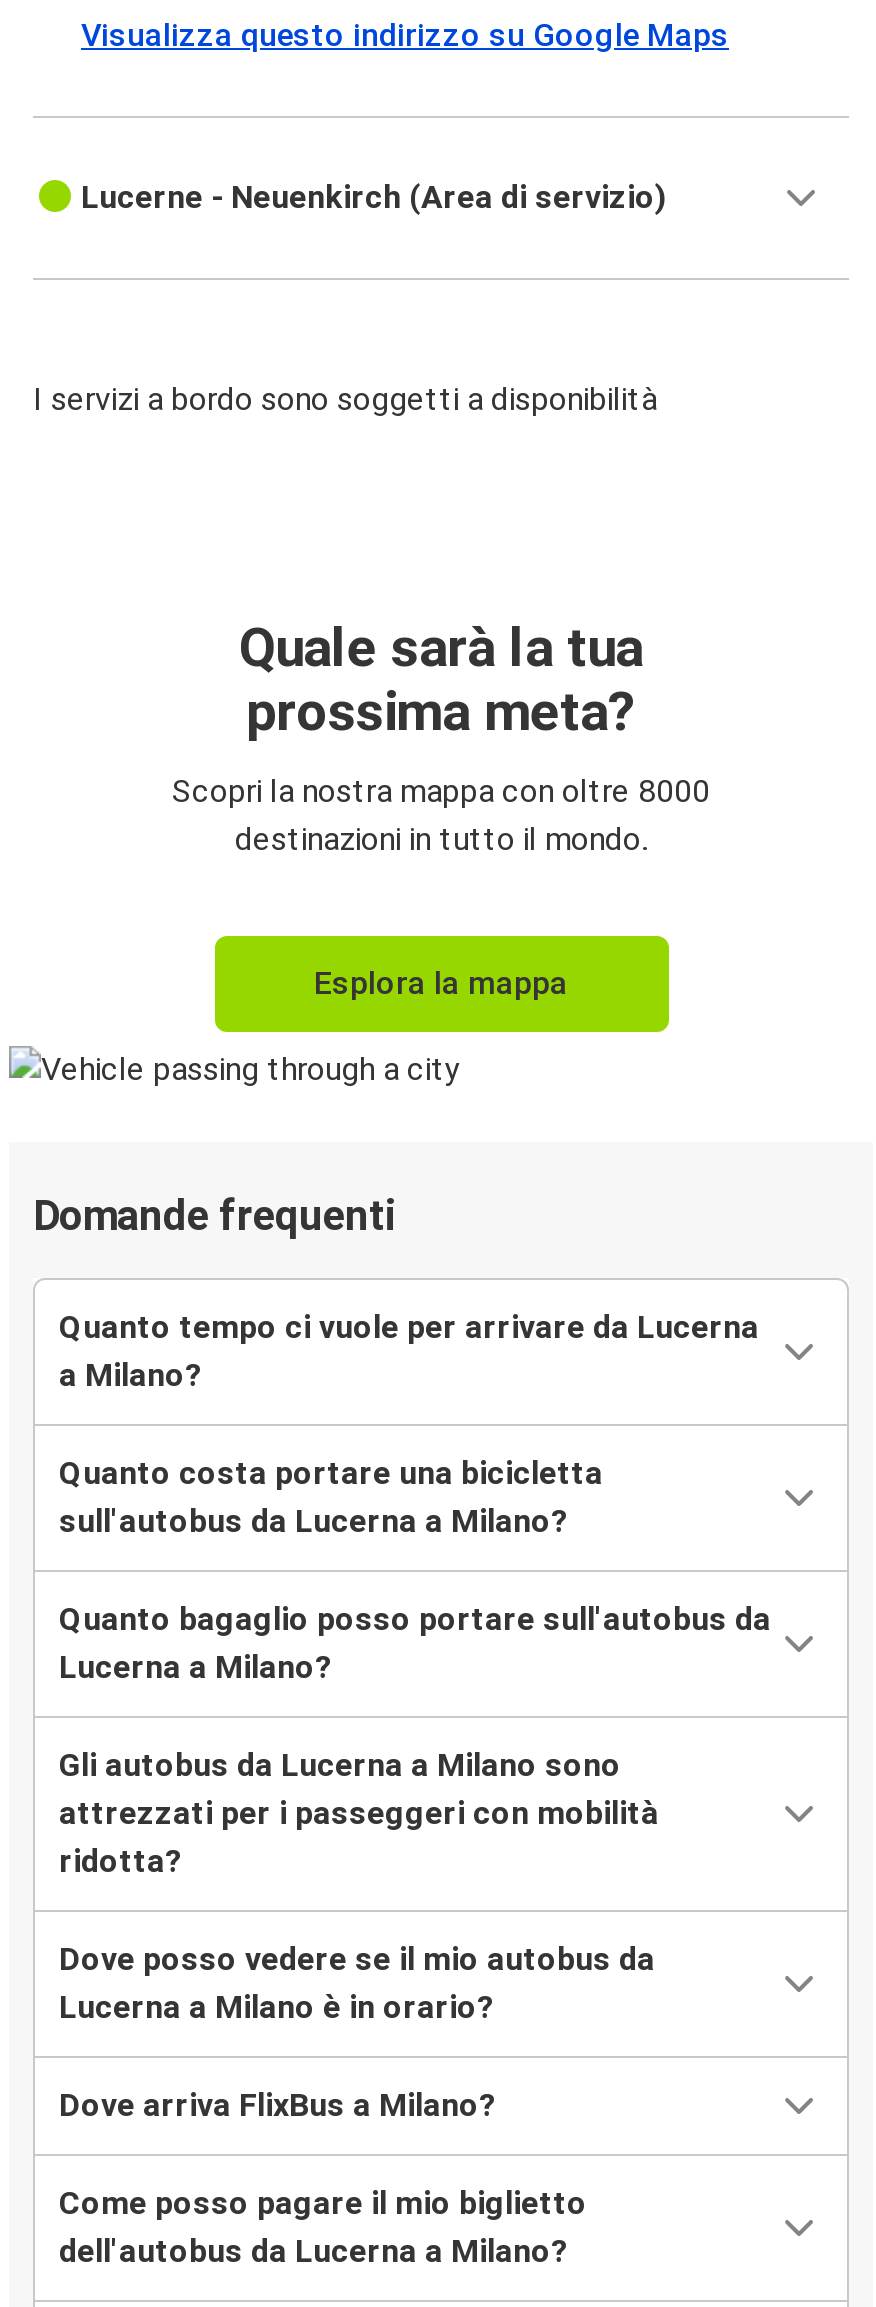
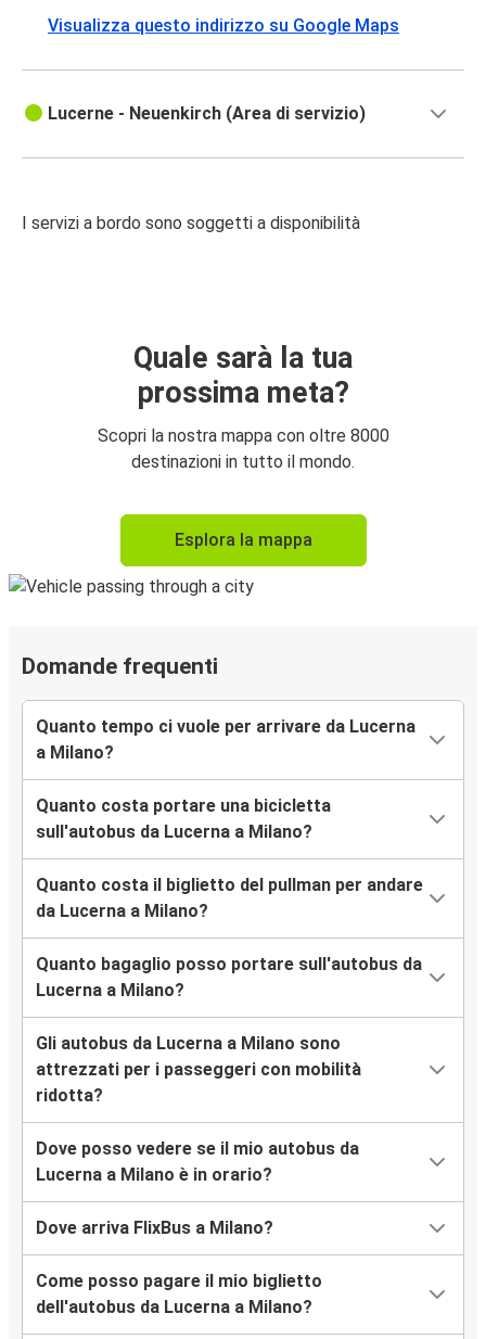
none -> [36,875,423,922] Quanto costa il biglietto del pullman per andare | da Lucerna a Milano?

